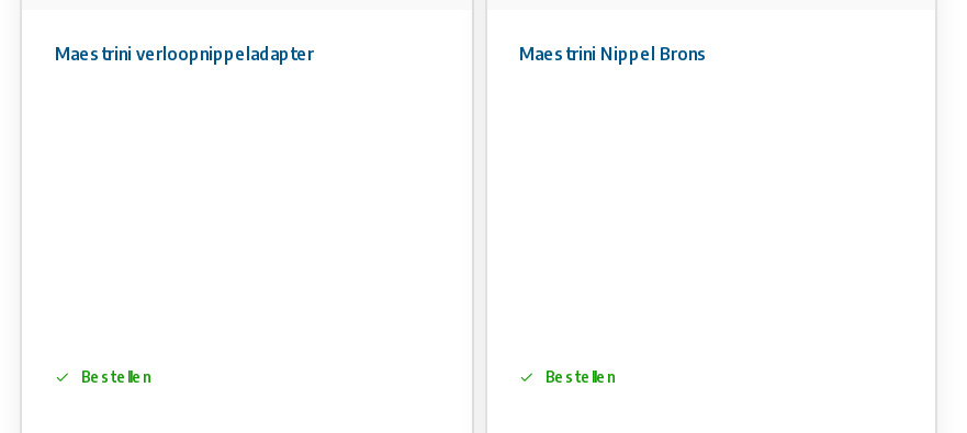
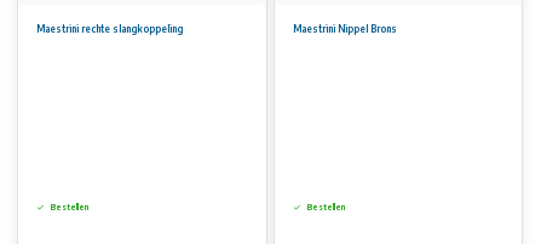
[55,43,314,65] Maestrini verloopnippeladapter -> [36,23,183,35] Maestrini rechte slangkoppeling

